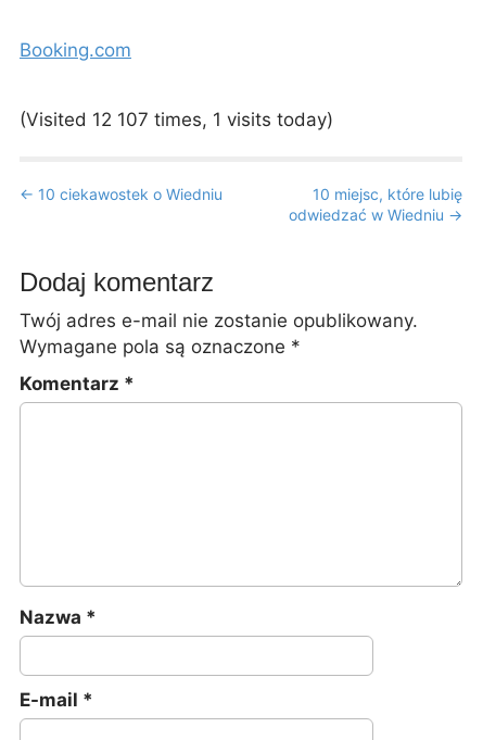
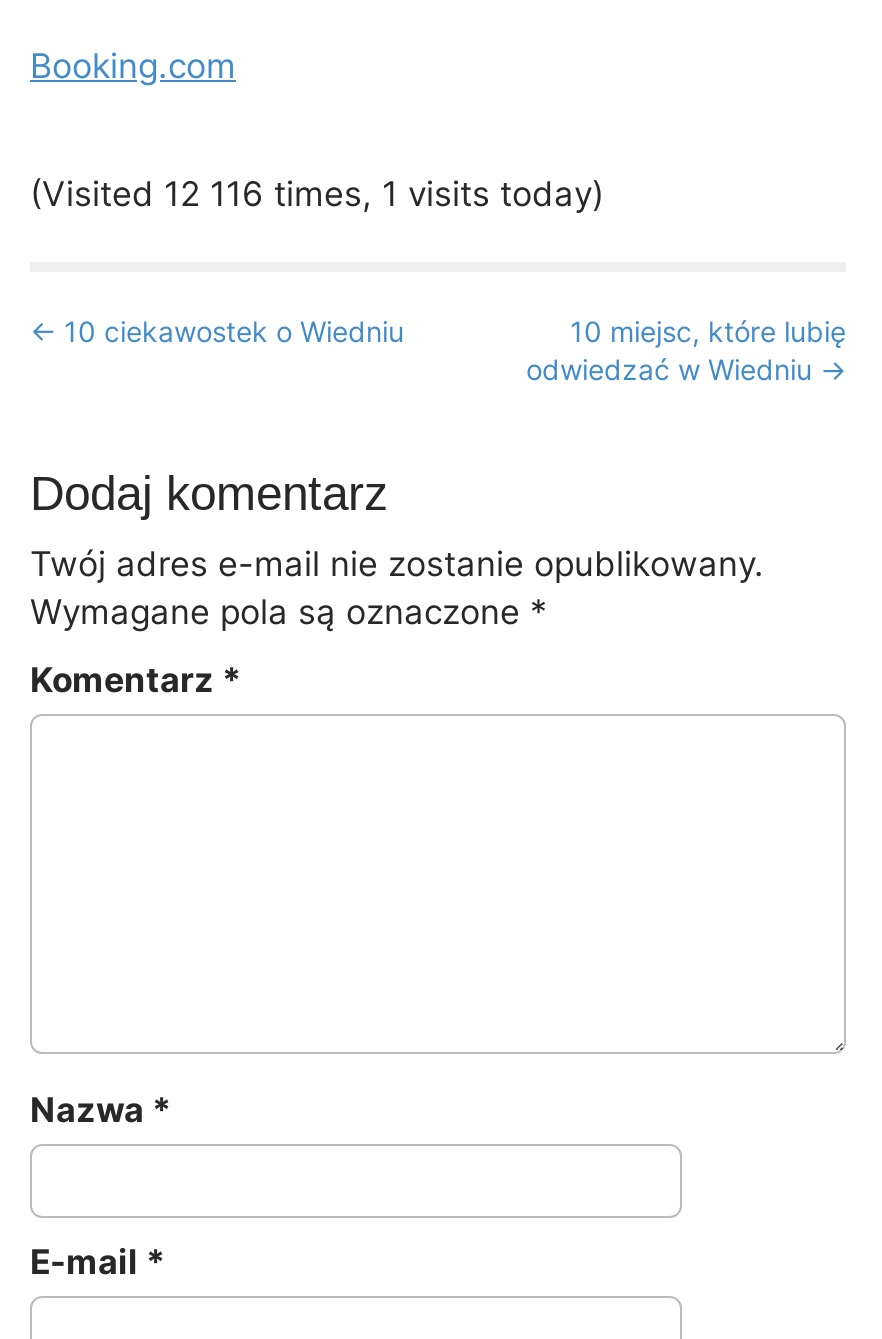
[20,108,333,130] (Visited 12 107 times, 1 visits today) -> [30,174,604,214] (Visited 12 116 times, 1 visits today)

